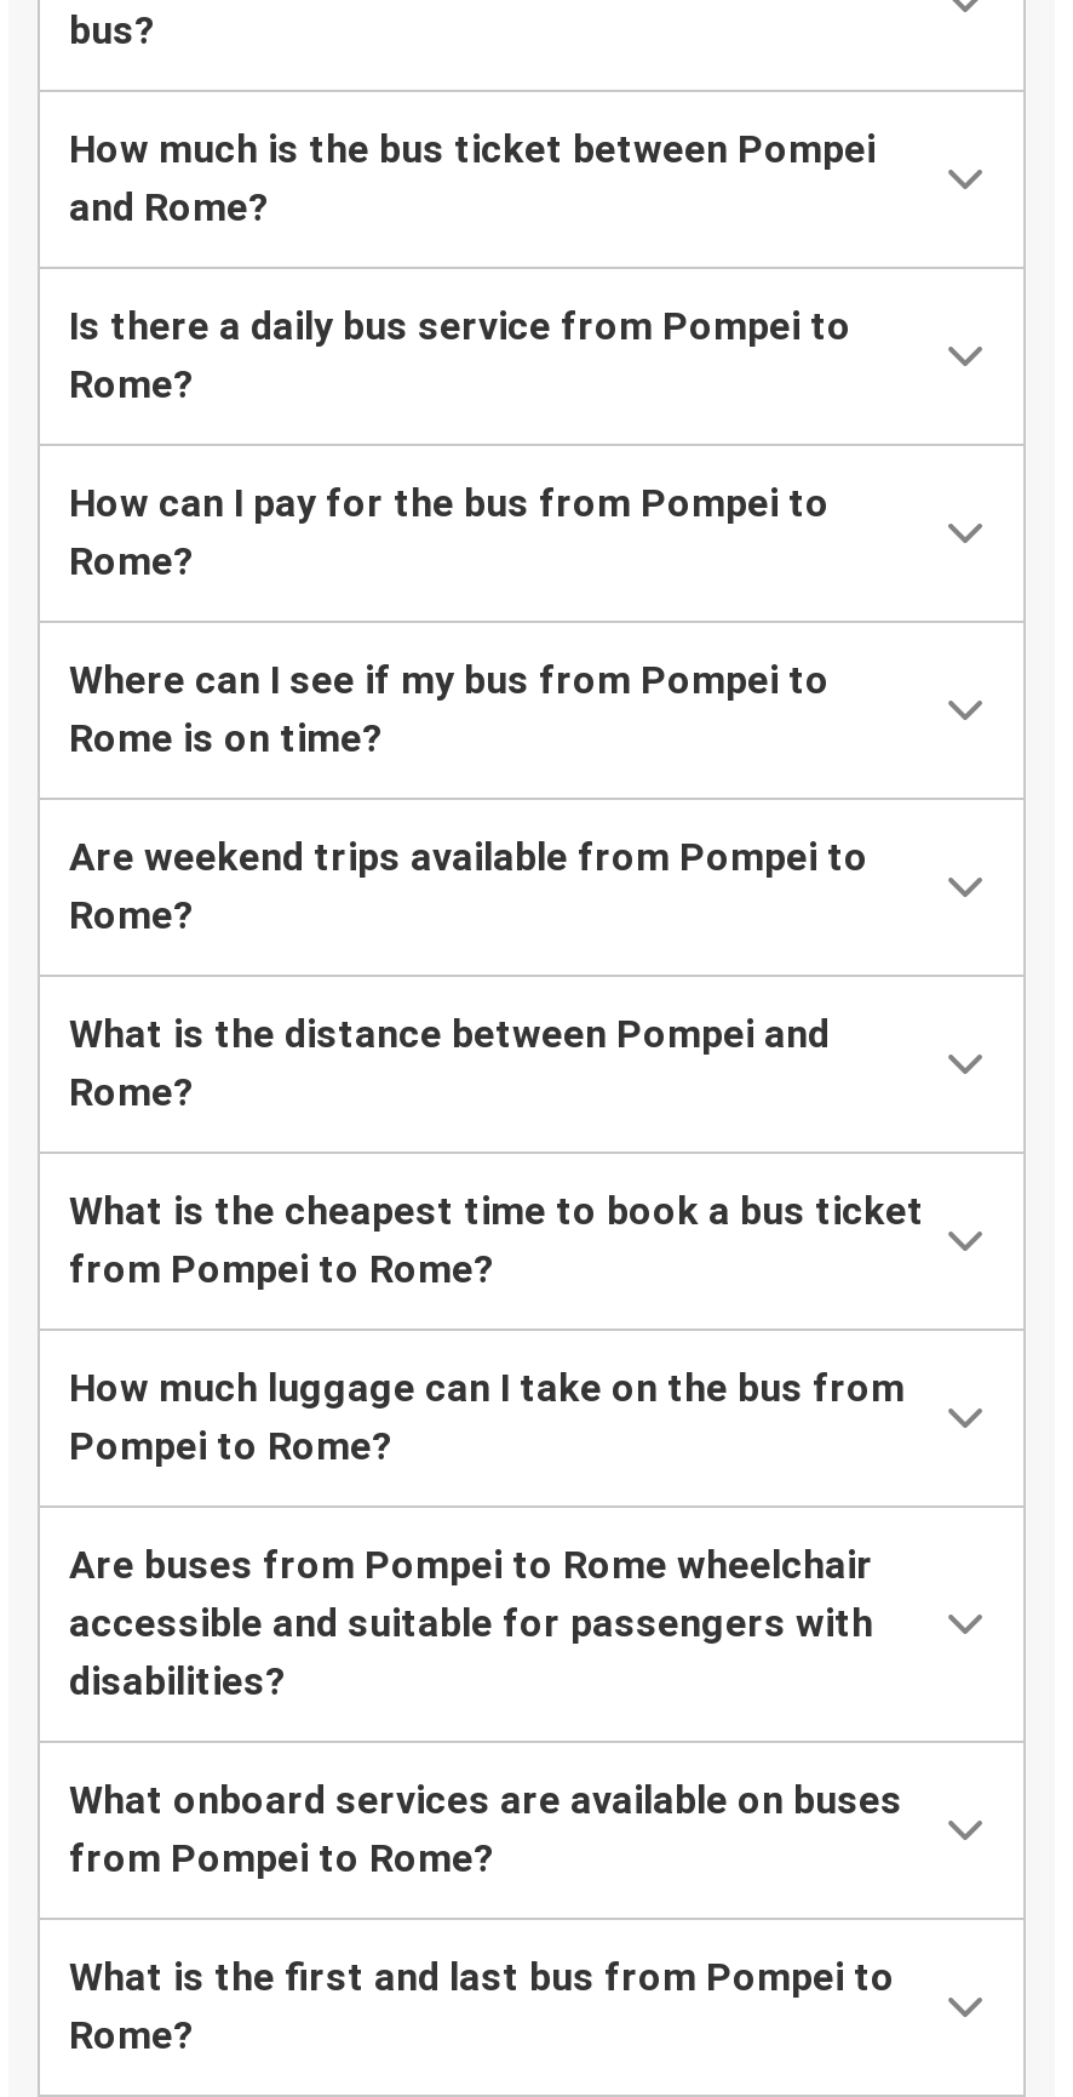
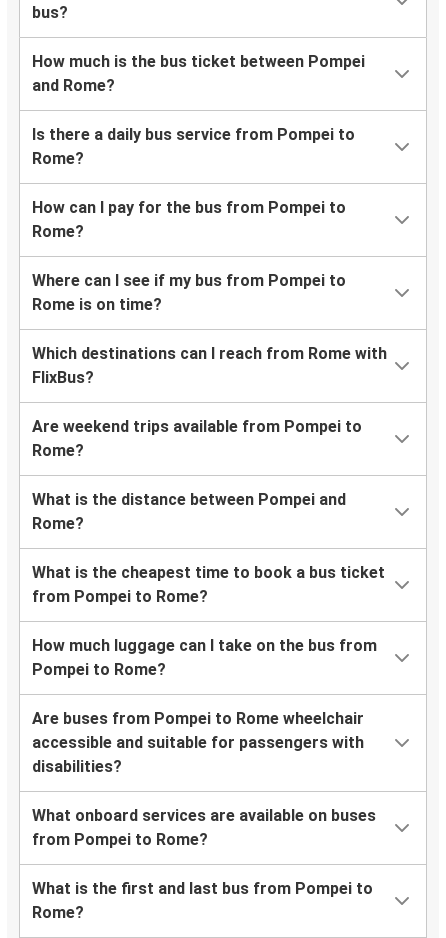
none -> [32,344,387,387] Which destinations can I reach from Rome with | FlixBus?

